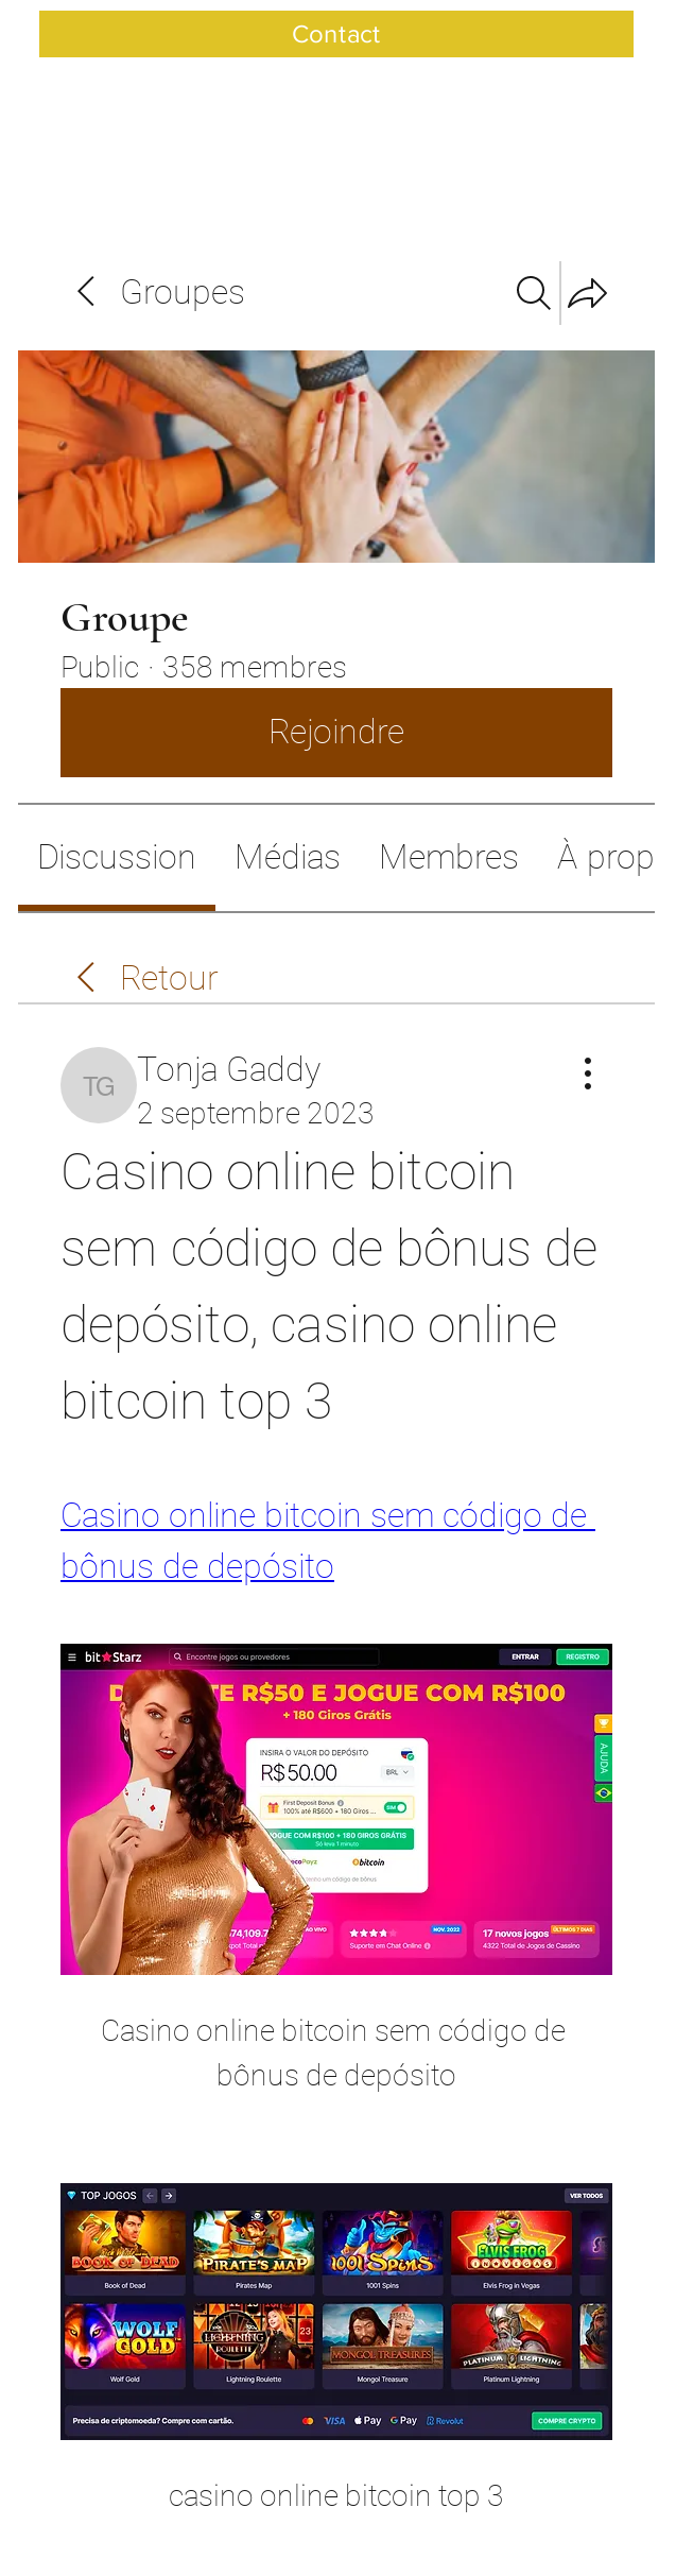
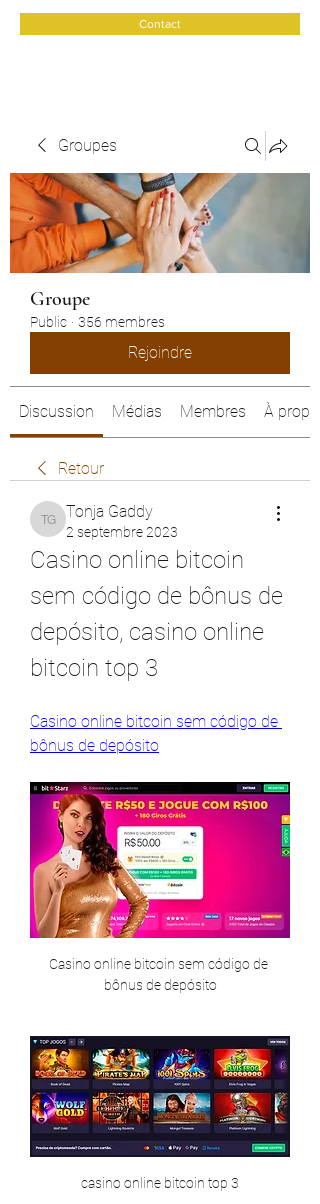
[60,650,347,684] Public · 358 membres -> [30,314,165,330] Public · 356 membres

